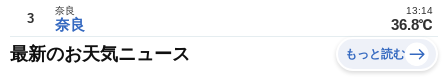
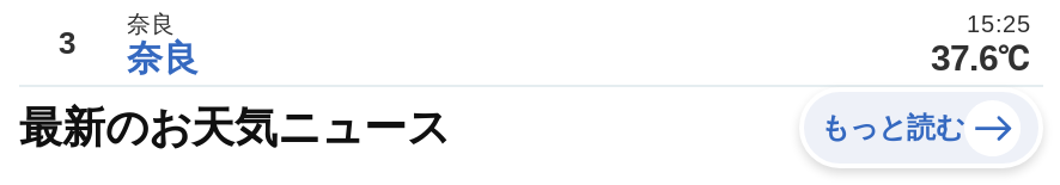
[406,5,433,16] 13:14 -> [967,11,1031,37] 15:25
[391,16,433,33] 36.8℃ -> [931,37,1031,78] 37.6℃

